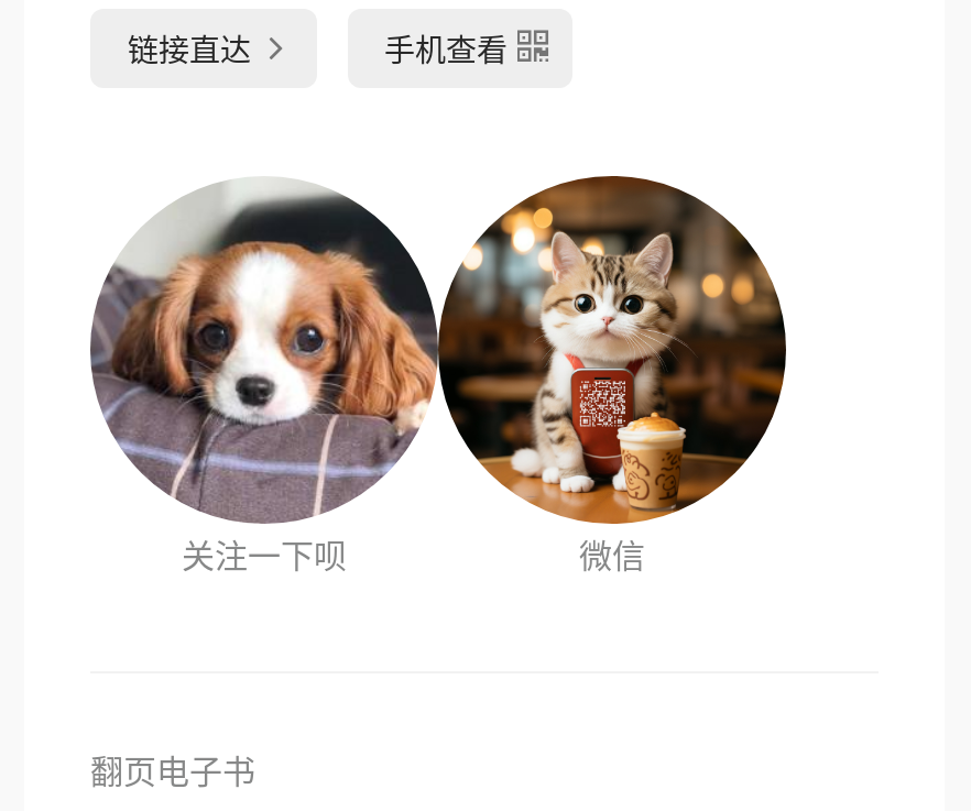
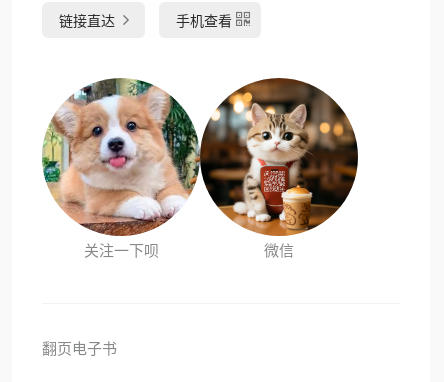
[90,178,438,524] [image] -> [42,77,200,236] [image]

